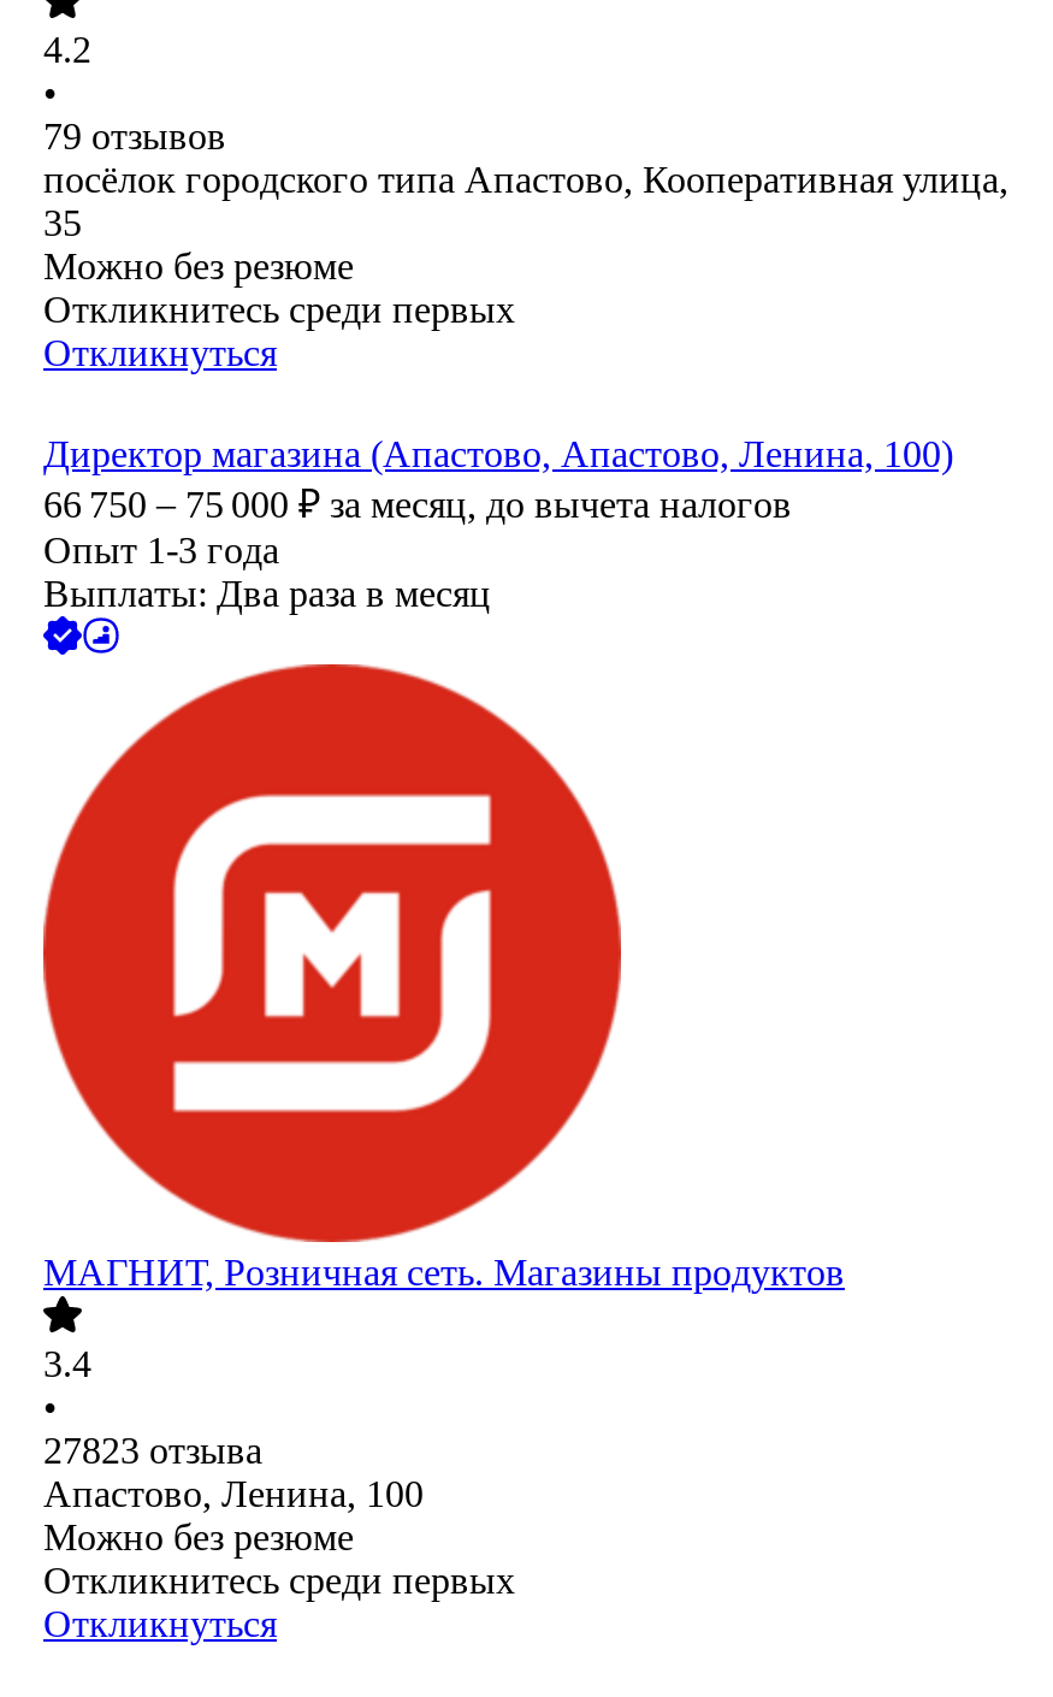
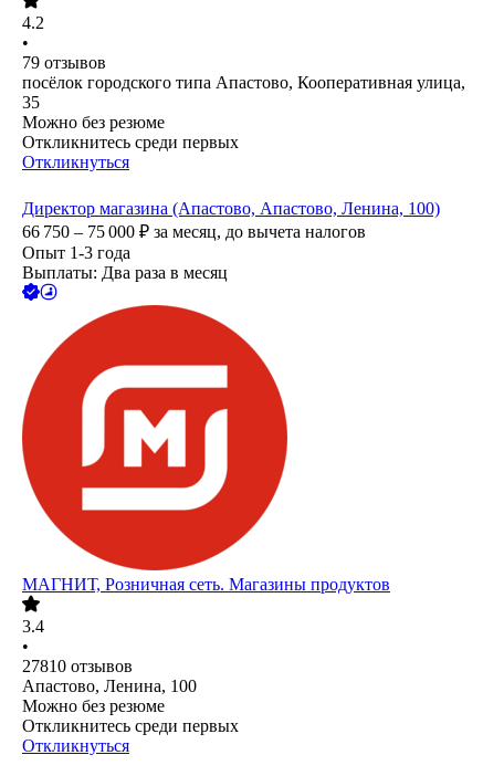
[43,1431,262,1471] 27823 отзыва -> [22,657,133,676] 27810 отзывов

